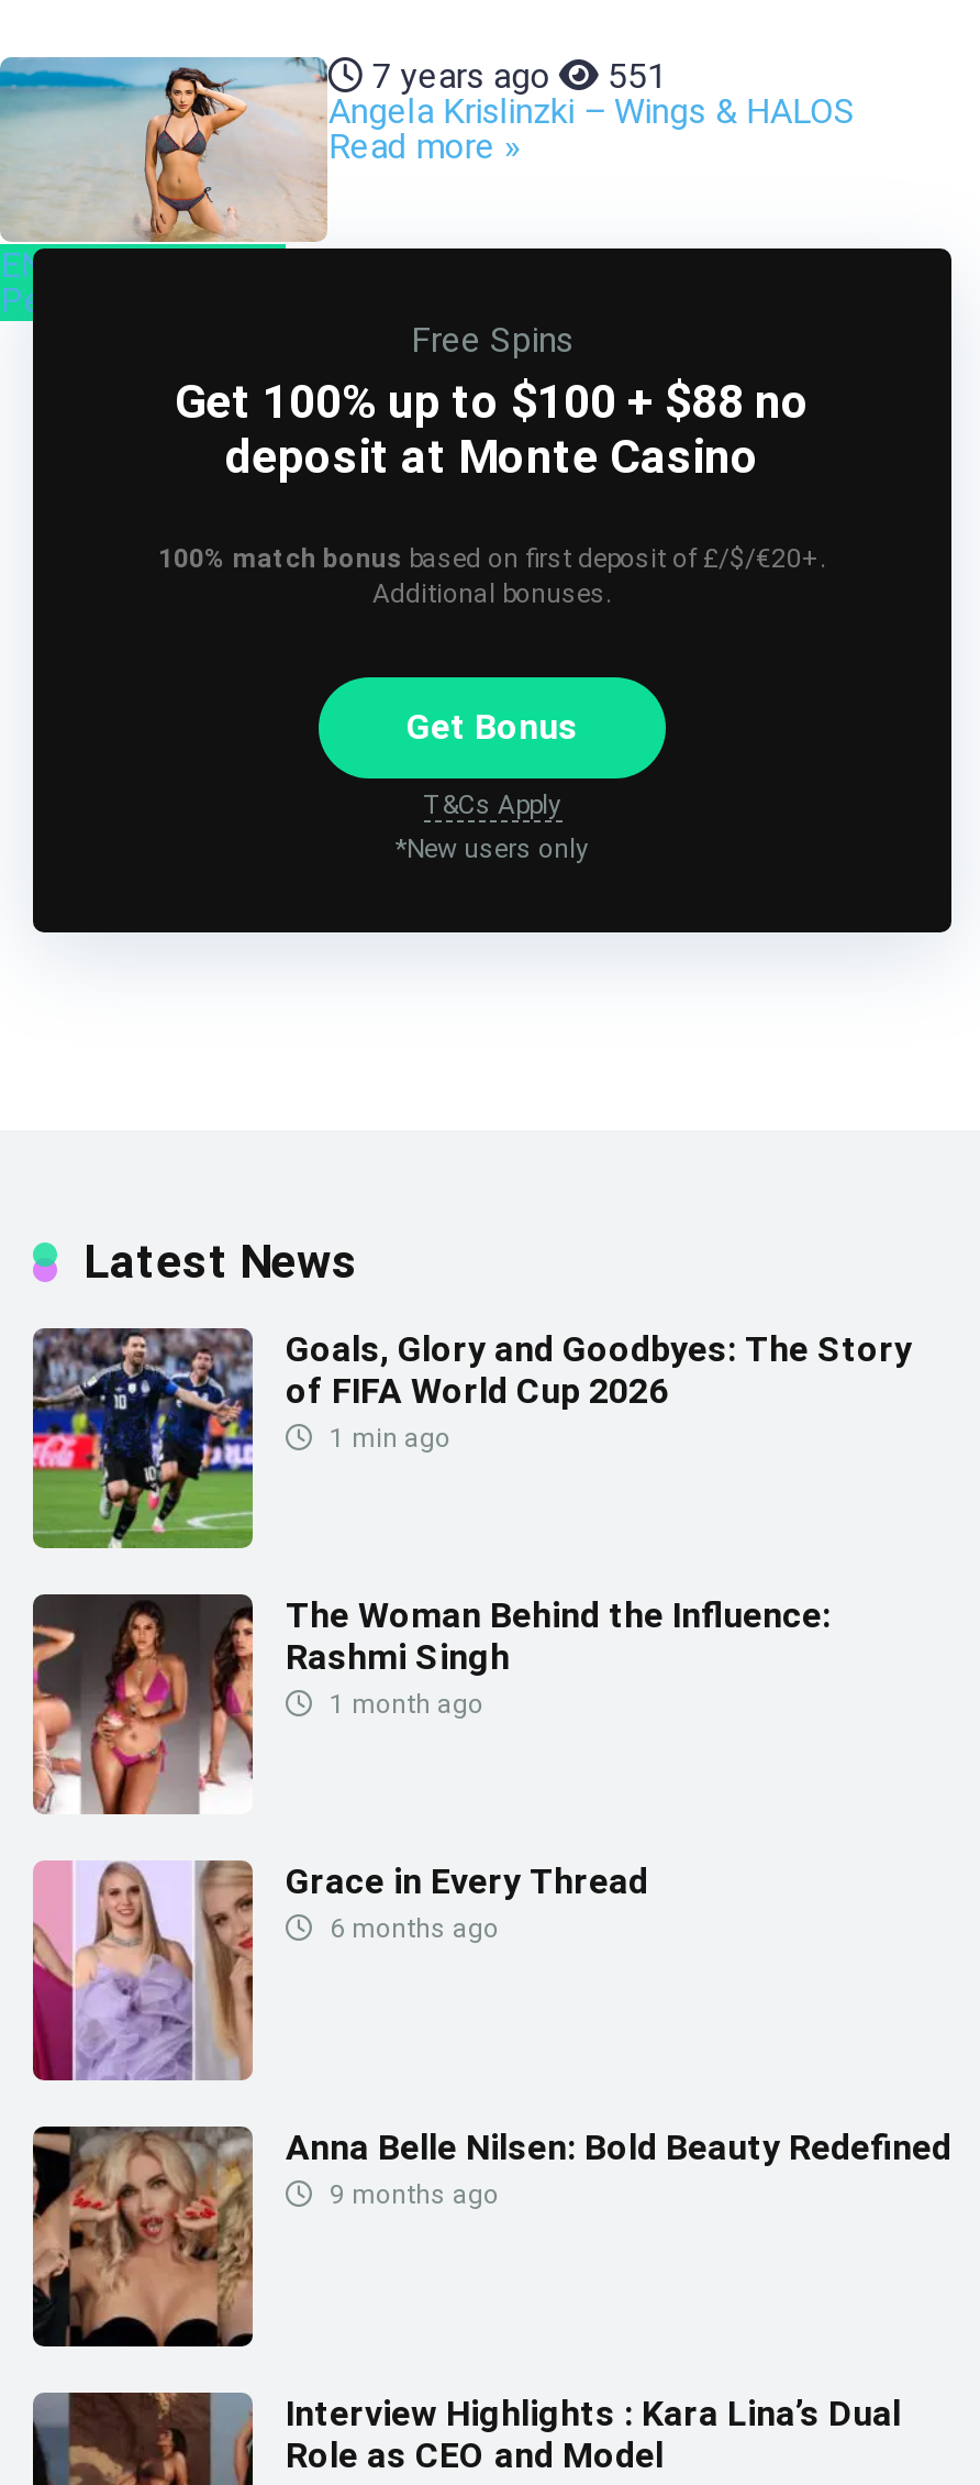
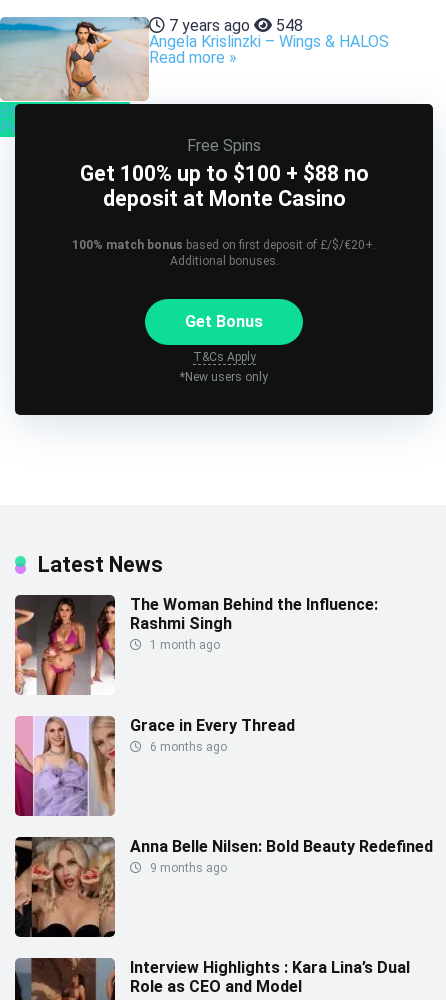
[363,55,666,97] 7 years ago 551 -> [165,16,303,35] 7 years ago 548
[31,1328,912,1550] [image] | Goals, Glory and Goodbyes: The Story | of FIFA World Cup 2026 | 1 min ago -> none

